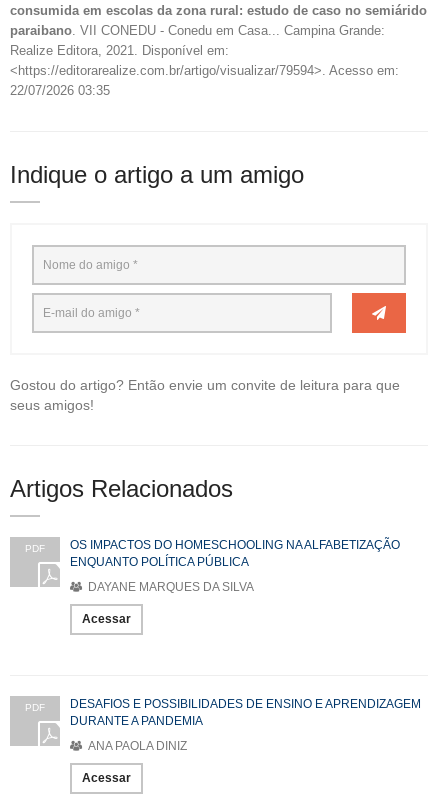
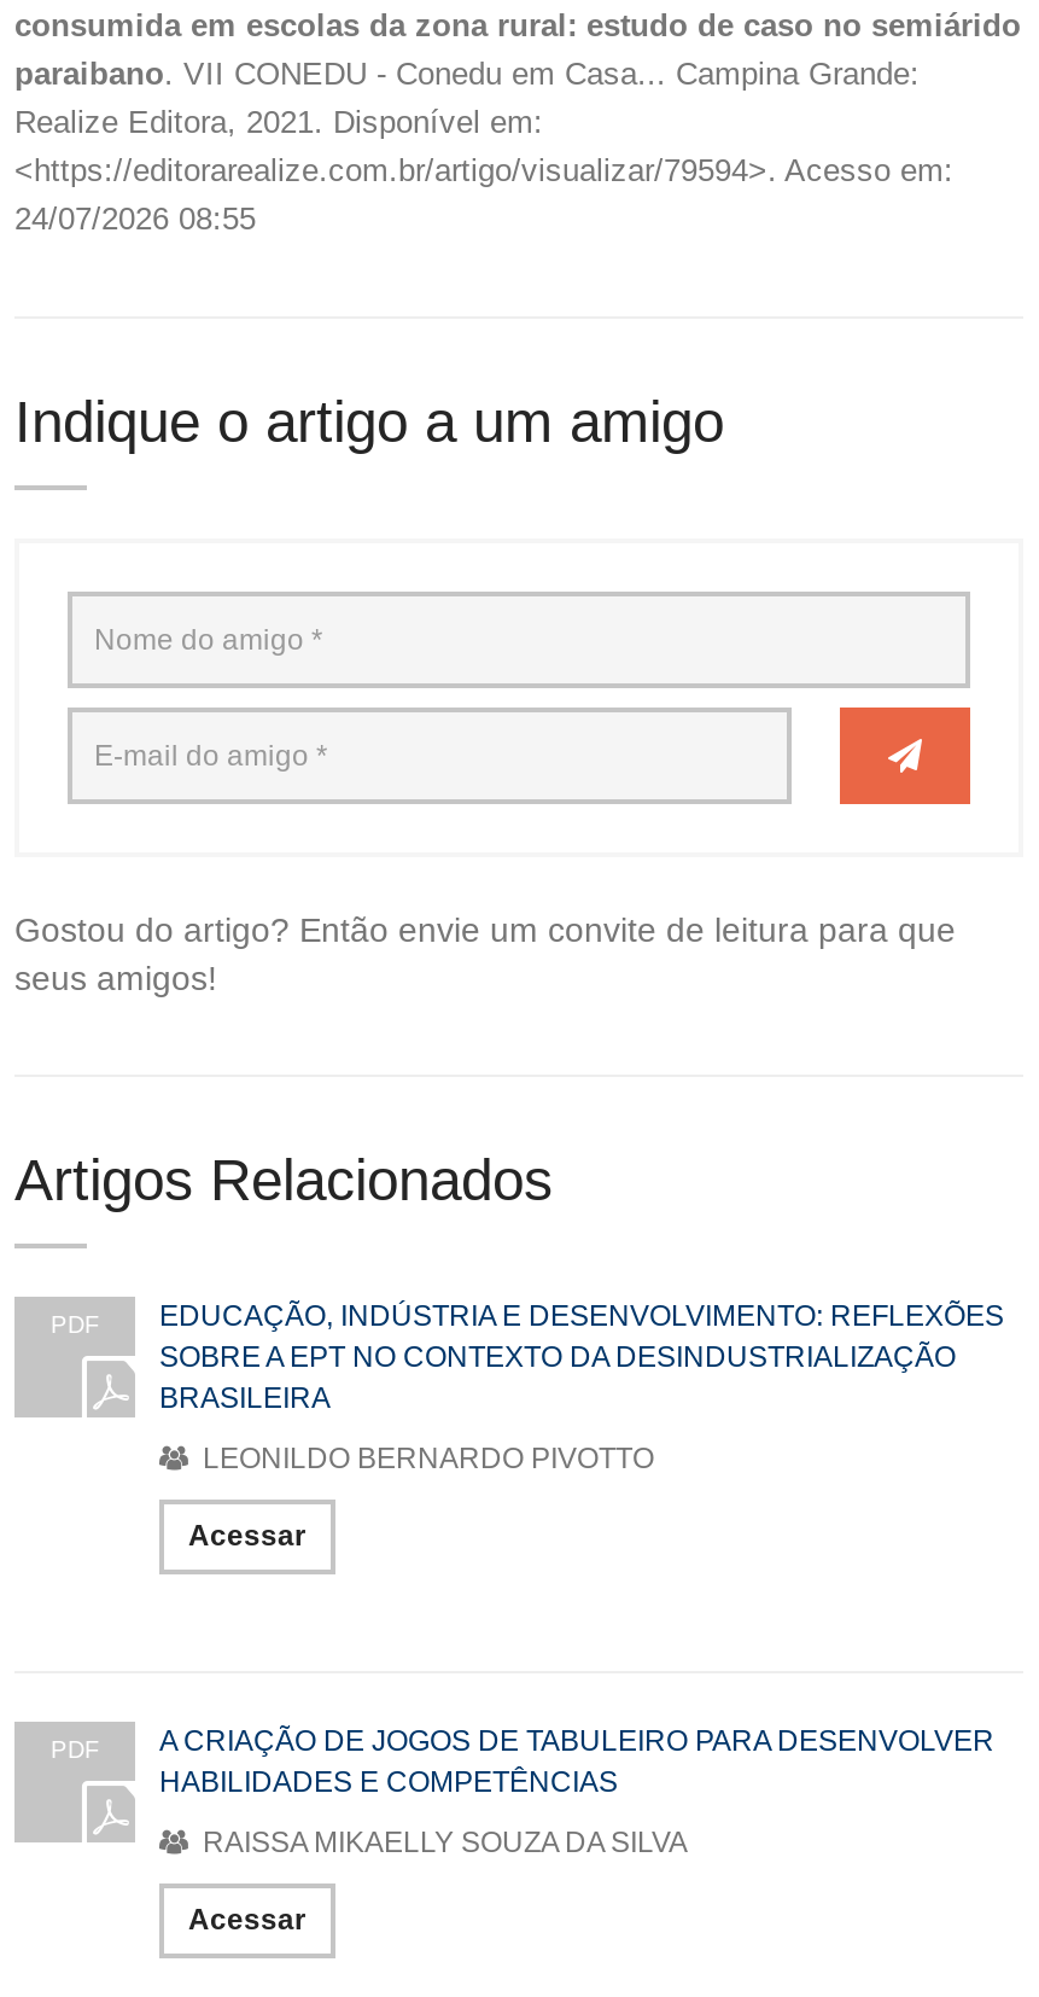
[10,83,110,98] 22/07/2026 03:35 -> [14,200,256,236] 24/07/2026 08:55
[70,538,400,569] OS IMPACTOS DO HOMESCHOOLING NA ALFABETIZAÇÃO | ENQUANTO POLÍTICA PÚBLICA -> [159,1298,1004,1414] EDUCAÇÃO, INDÚSTRIA E DESENVOLVIMENTO: REFLEXÕES | SOBRE A EPT NO CONTEXTO DA DESINDUSTRIALIZAÇÃO | BRASILEIRA
[85,580,254,594] DAYANE MARQUES DA SILVA -> [195,1441,654,1475] LEONILDO BERNARDO PIVOTTO
[70,697,421,728] DESAFIOS E POSSIBILIDADES DE ENSINO E APRENDIZAGEM | DURANTE A PANDEMIA -> [159,1723,994,1798] A CRIAÇÃO DE JOGOS DE TABULEIRO PARA DESENVOLVER | HABILIDADES E COMPETÊNCIAS
[85,739,187,753] ANA PAOLA DINIZ -> [195,1825,688,1859] RAISSA MIKAELLY SOUZA DA SILVA

